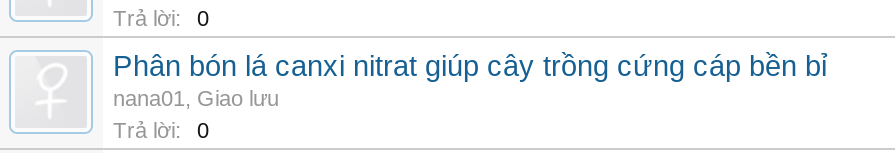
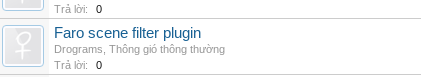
[113,50,827,110] Phân bón lá canxi nitrat giúp cây trồng cứng cáp bền bỉ | nana01, Giao lưu -> [54,25,225,55] Faro scene filter plugin | Drograms, Thông gió thông thường

